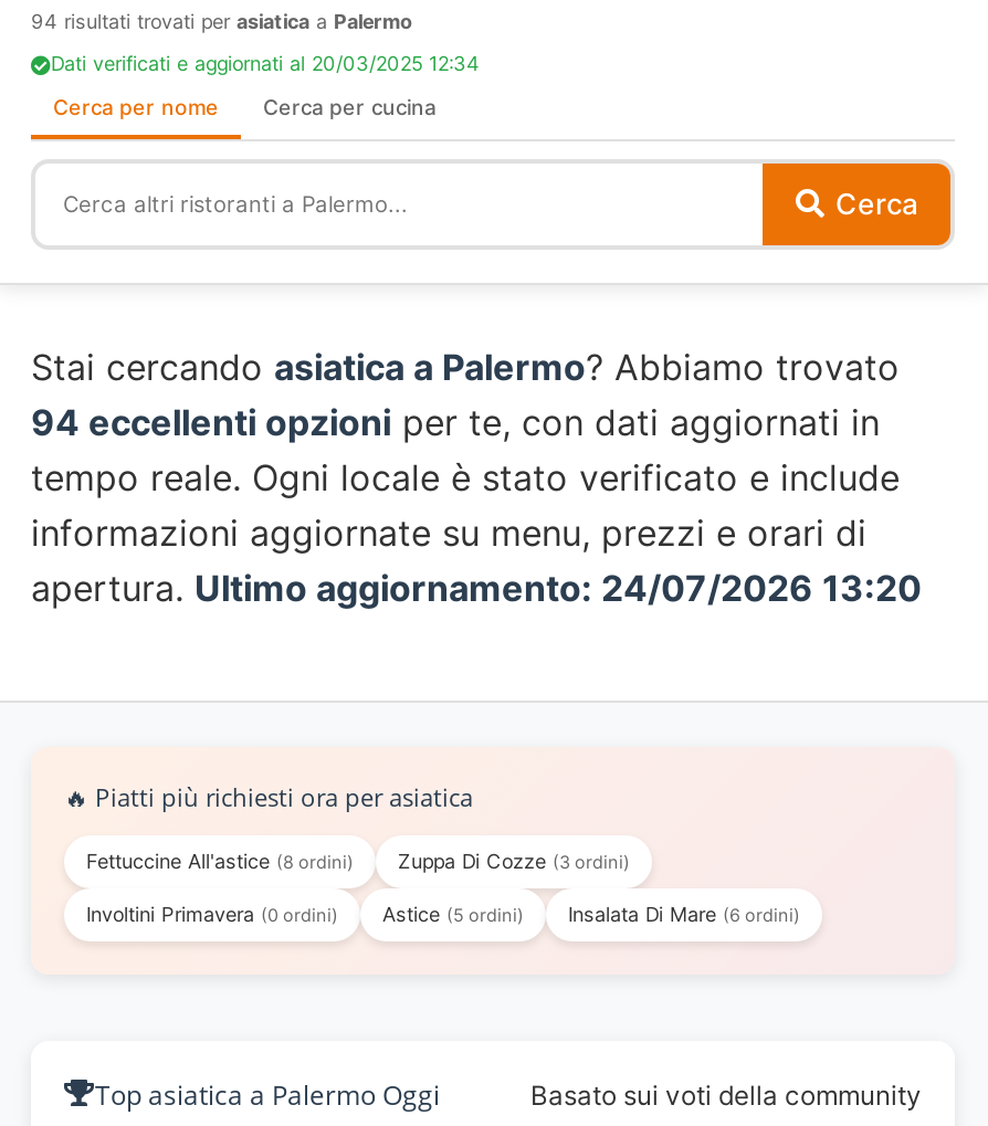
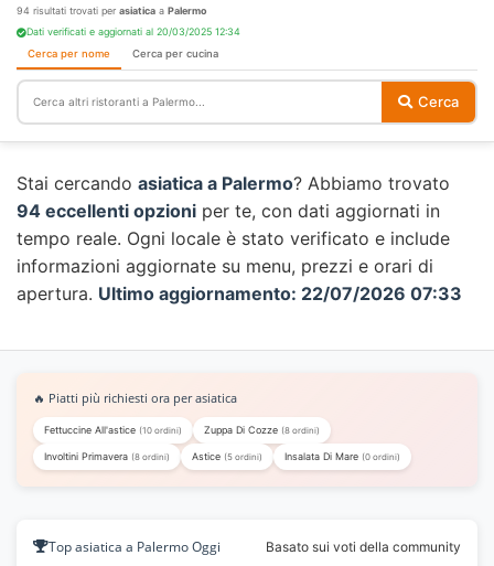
[31,566,922,610] apertura. Ultimo aggiornamento: 24/07/2026 13:20 -> [17,282,462,305] apertura. Ultimo aggiornamento: 22/07/2026 07:33
[86,848,354,872] Fettuccine All'astice (8 ordini) -> [44,423,182,435] Fettuccine All'astice (10 ordini)
[398,848,630,872] Zuppa Di Cozze (3 ordini) -> [204,423,320,435] Zuppa Di Cozze (8 ordini)
[86,901,338,925] Involtini Primavera (0 ordini) -> [44,450,170,462] Involtini Primavera (8 ordini)
[568,901,800,925] Insalata Di Mare (6 ordini) -> [284,450,400,462] Insalata Di Mare (0 ordini)

